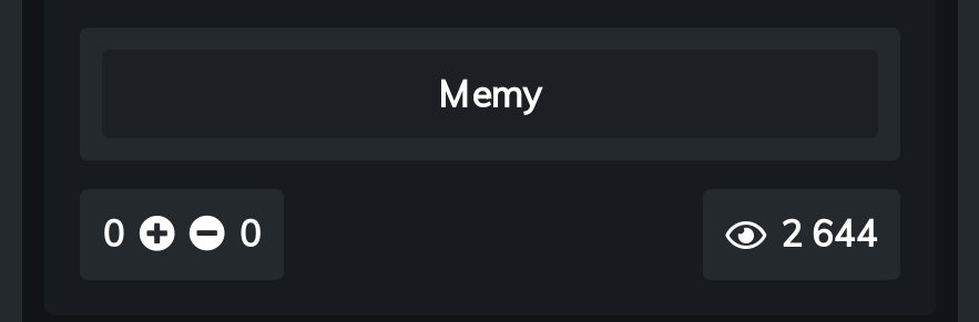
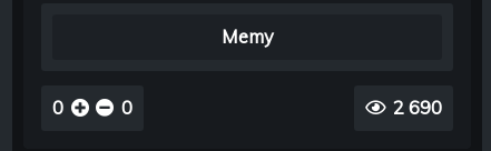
[780,212,878,256] 2 644 -> [393,96,442,118] 2 690

